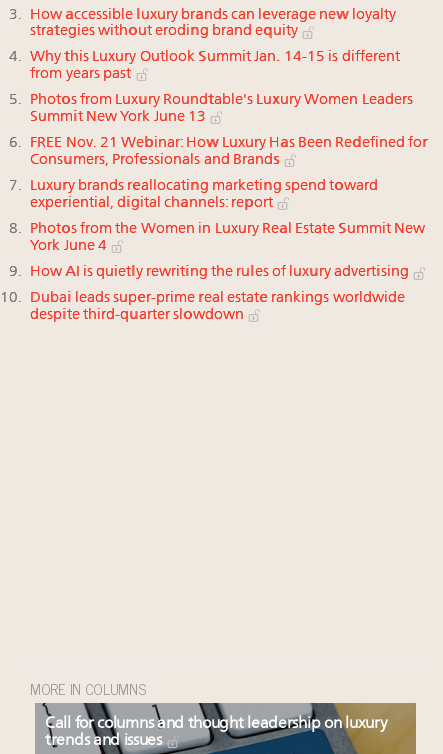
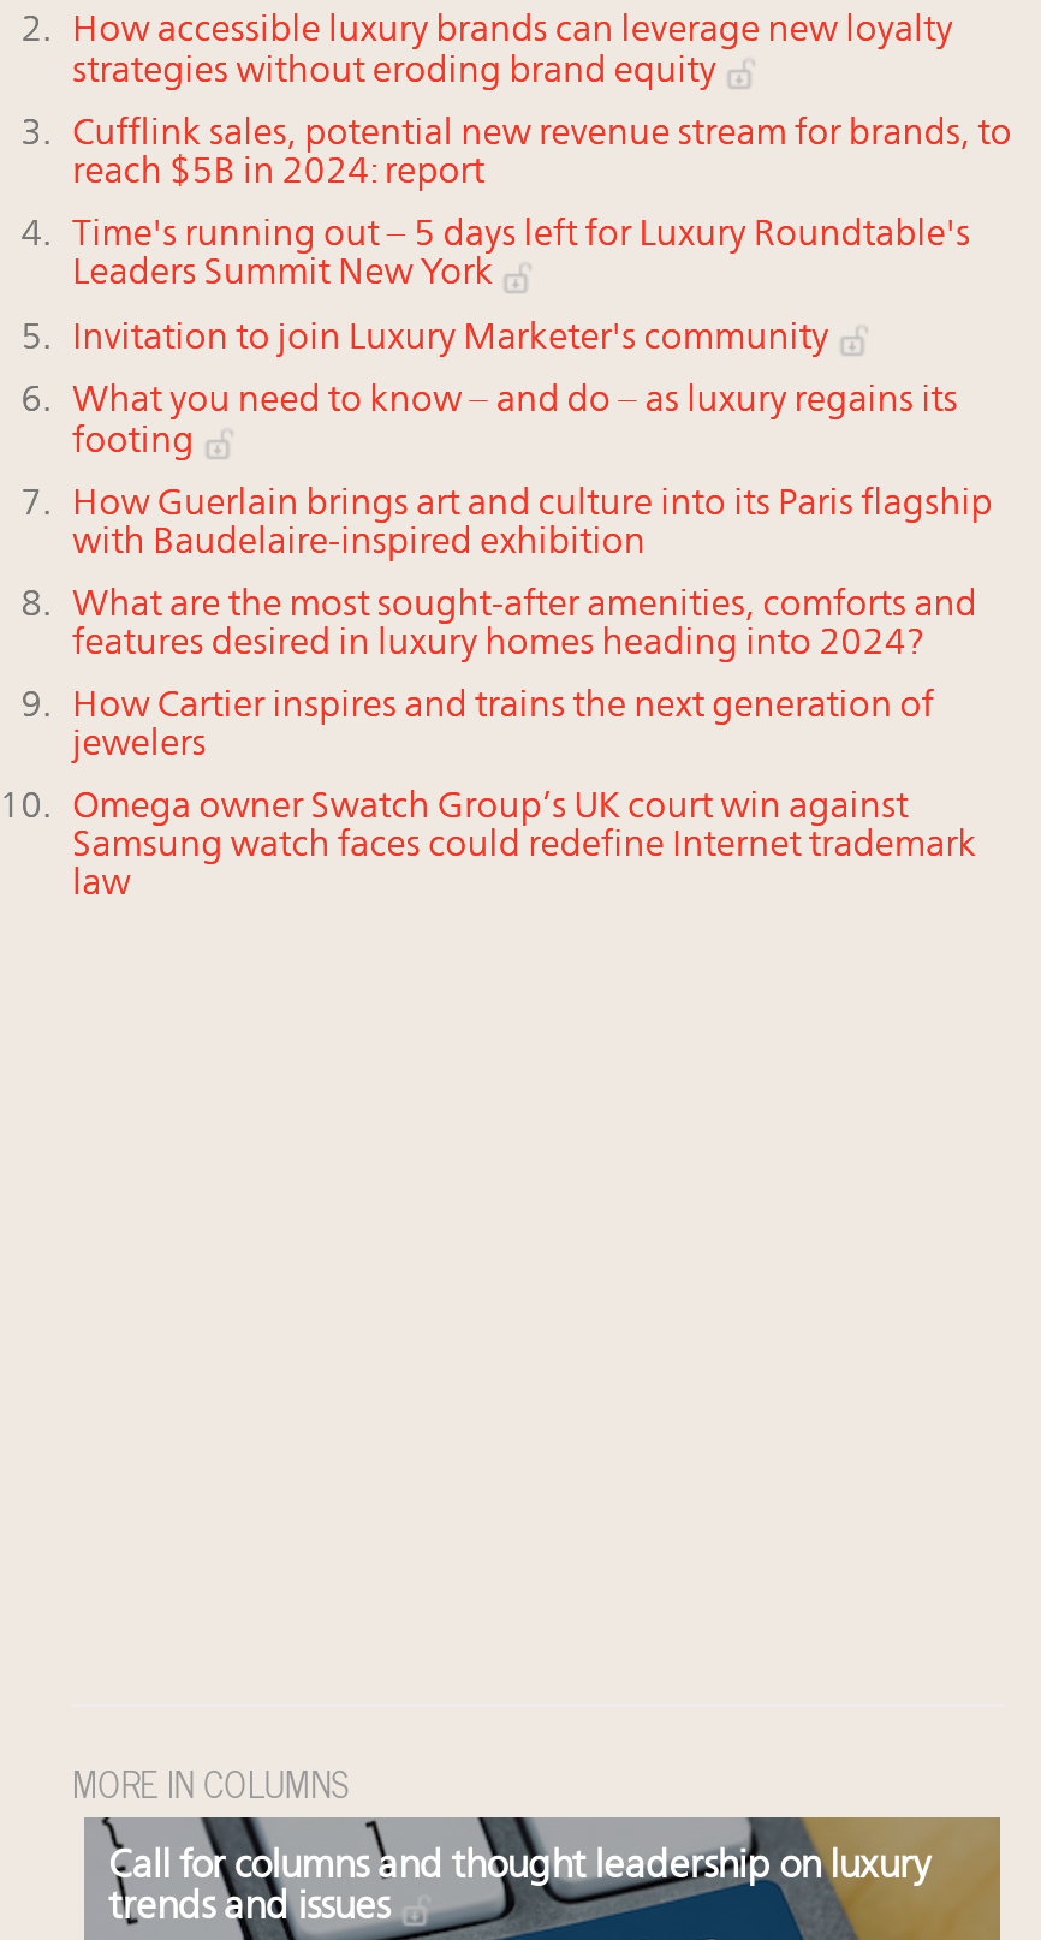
[30,50,427,323] Why this Luxury Outlook Summit Jan. 14-15 is different | from years past | Photos from Luxury Roundtable's Luxury Women Leaders | Summit New York June 13 | FREE Nov. 21 Webinar: How Luxury Has Been Redefined for | Consumers, Professionals and Brands | Luxury brands reallocating marketing spend toward | experiential, digital channels: report | Photos from the Women in Luxury Real Estate Summit New | York June 4 | How AI is quietly rewriting the rules of luxury advertising | Dubai leads super-prime real estate rankings worldwide | despite third-quarter slowdown -> [72,117,1012,904] Cufflink sales, potential new revenue stream for brands, to | reach $5B in 2024: report | Time's running out – 5 days left for Luxury Roundtable's | Leaders Summit New York | Invitation to join Luxury Marketer's community | What you need to know – and do – as luxury regains its | footing | How Guerlain brings art and culture into its Paris flagship | with Baudelaire-inspired exhibition | What are the most sought-after amenities, comforts and | features desired in luxury homes heading into 2024? | How Cartier inspires and trains the next generation of | jewelers | Omega owner Swatch Group’s UK court win against | Samsung watch faces could redefine Internet trademark | law

